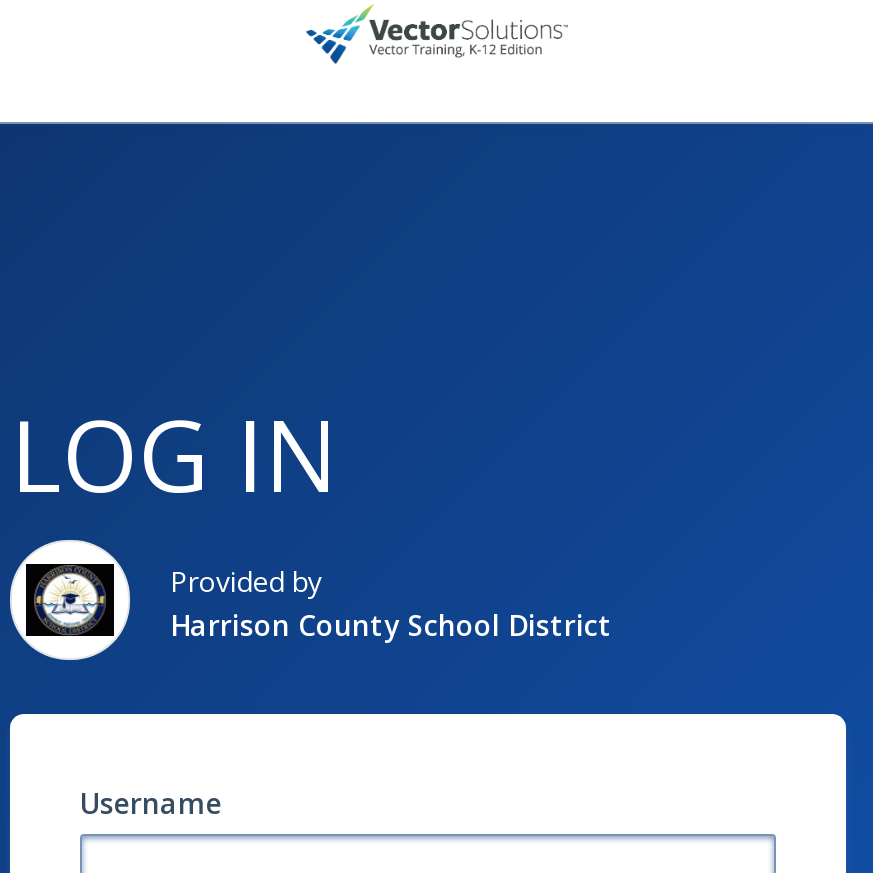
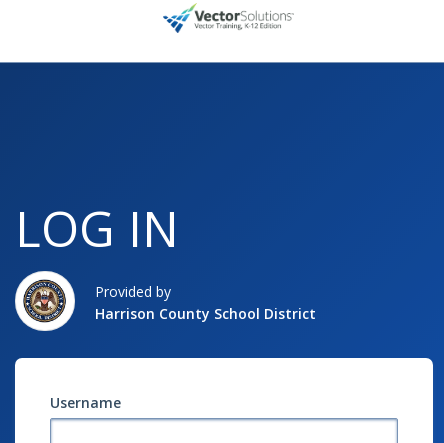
[24,556,116,642] [image] -> [23,278,67,323] [image]

